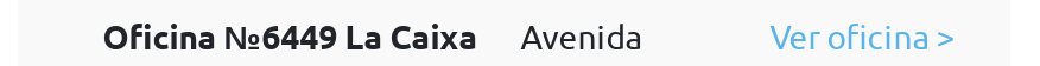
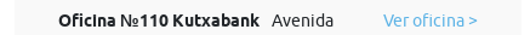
[103,19,478,57] Oficina №6449 La Caixa -> [58,11,259,30] Oficina №110 Kutxabank

